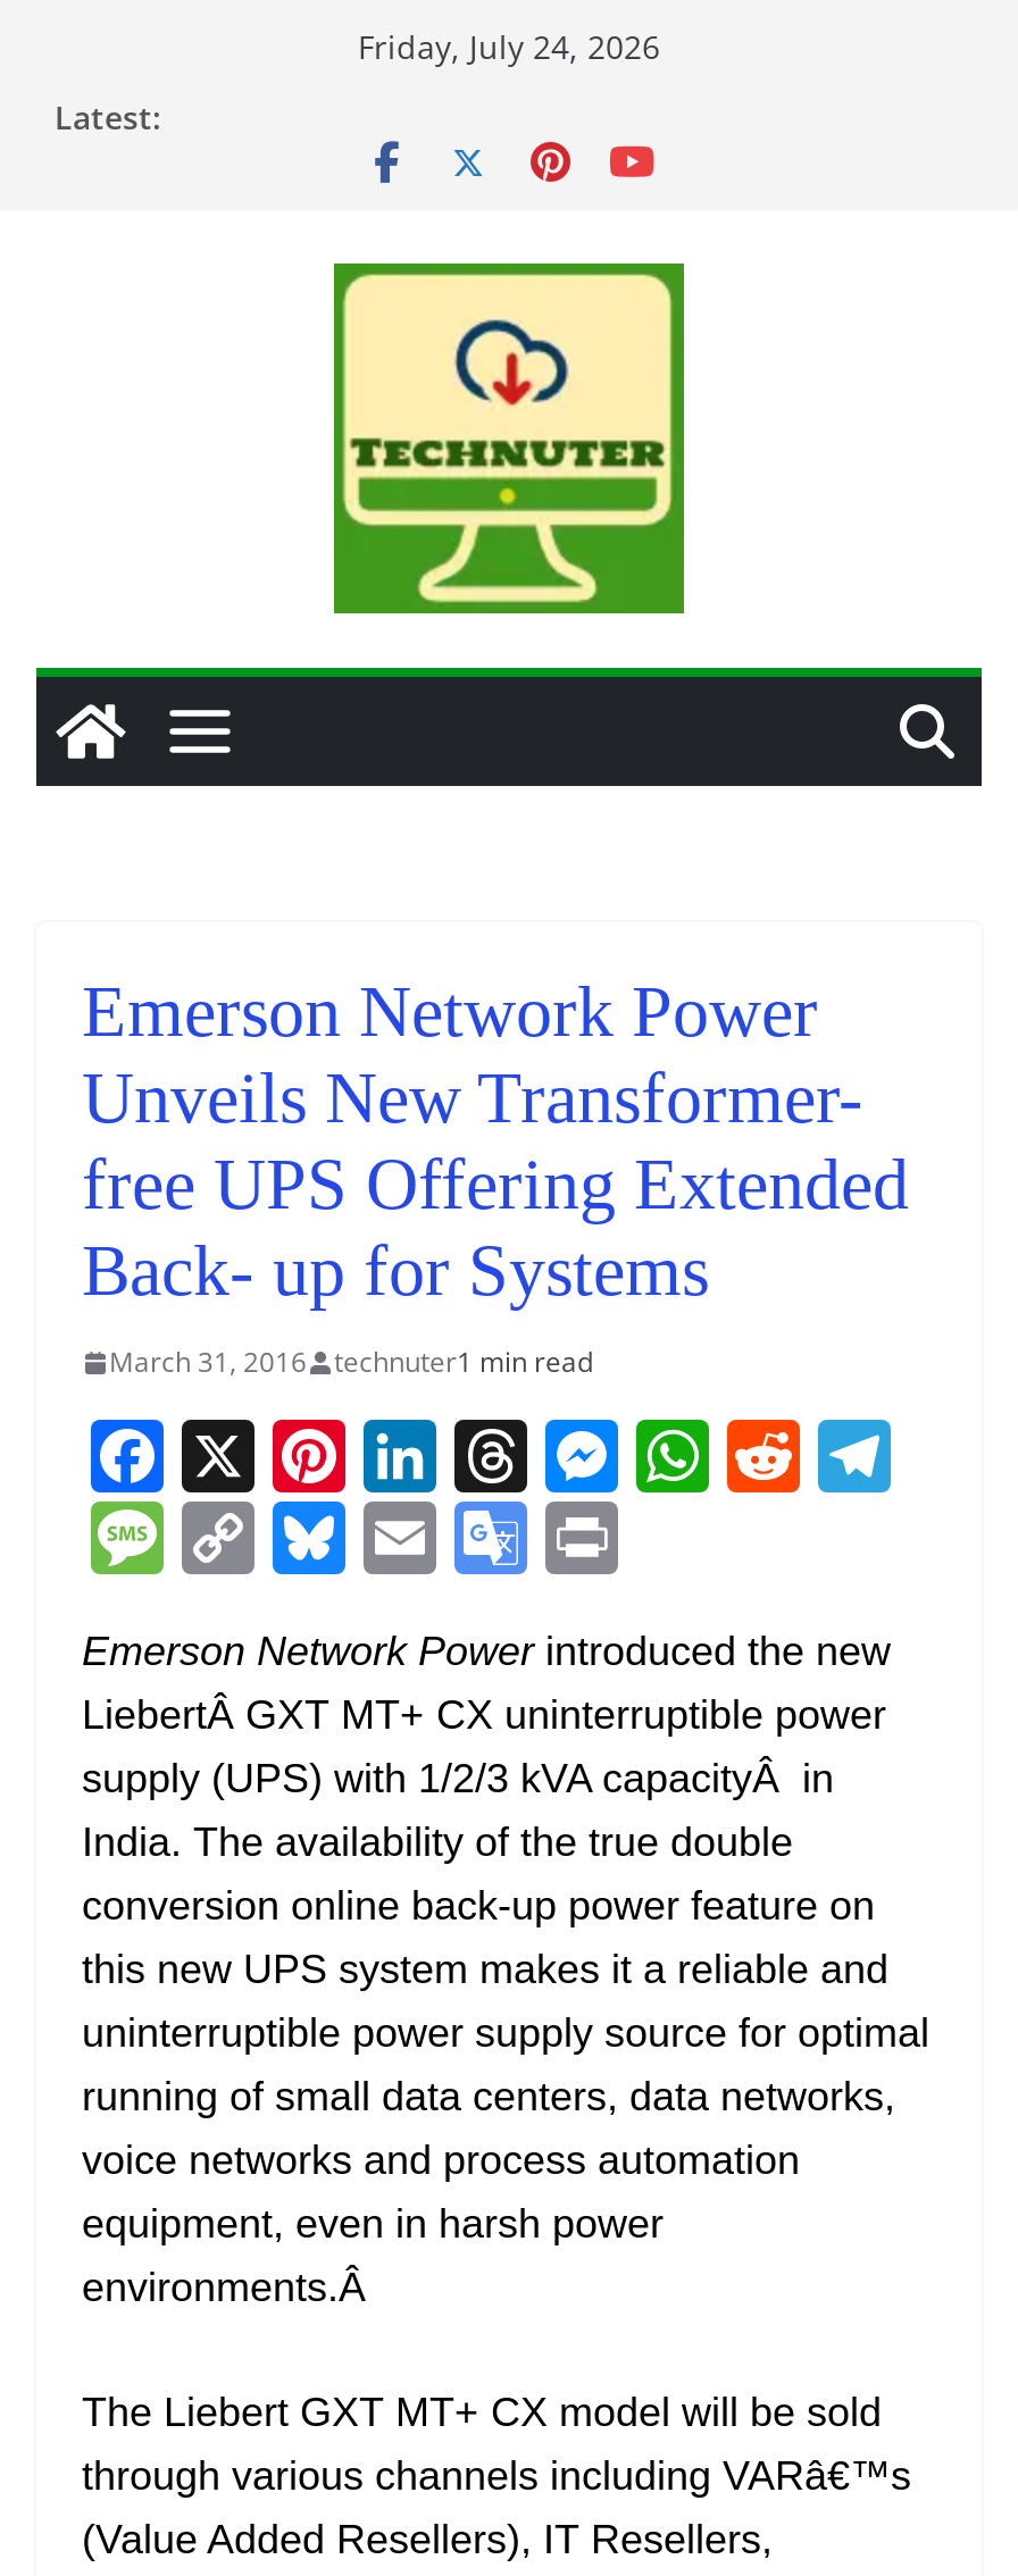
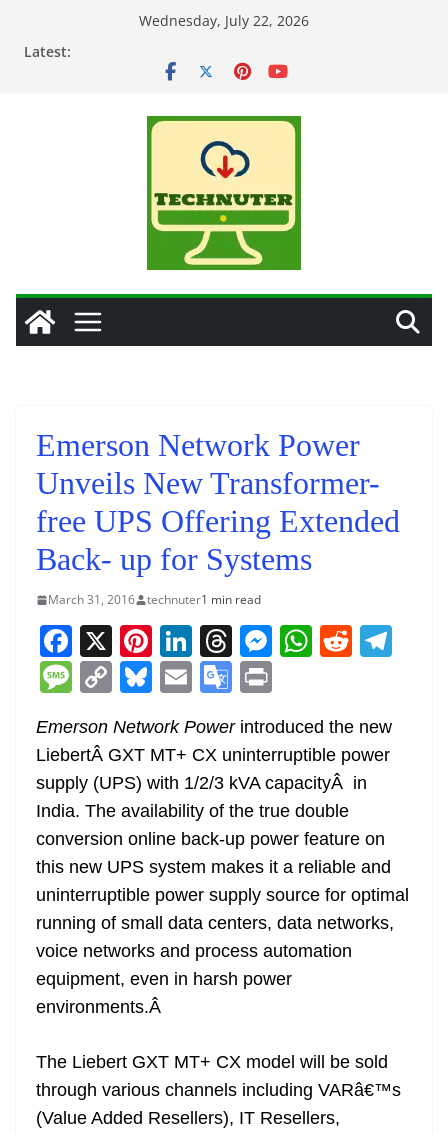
[358,25,660,68] Friday, July 24, 2026 -> [139,11,309,30] Wednesday, July 22, 2026

